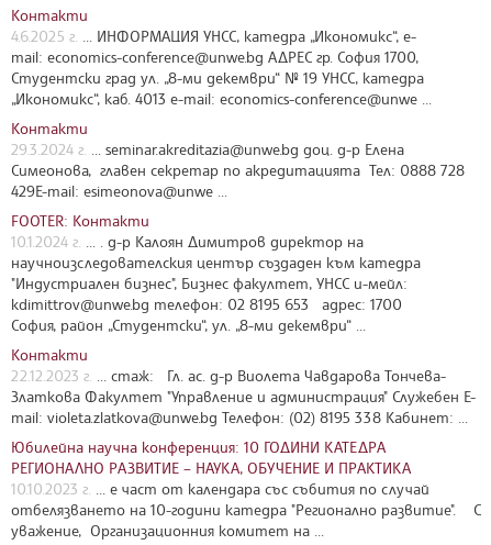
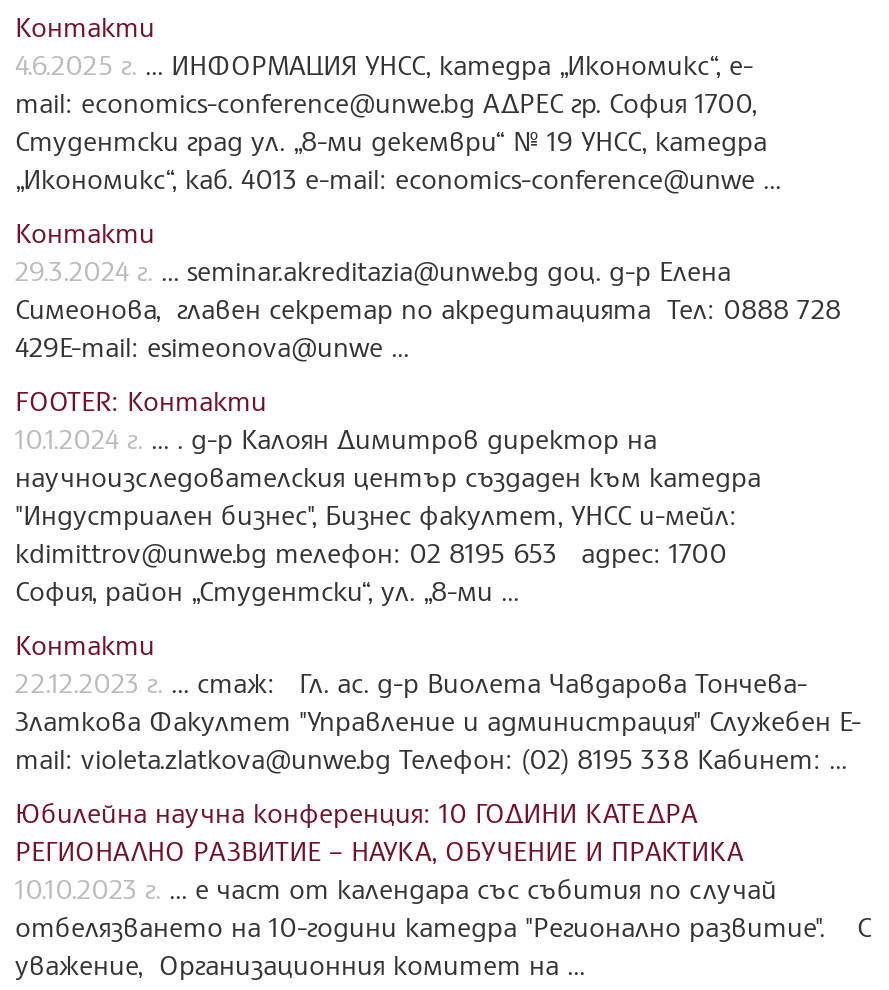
[11,315,366,334] София, район „Студентски“, ул. „8-ми декември“ ... -> [15,573,519,607] София, район „Студентски“, ул. „8-ми ...

